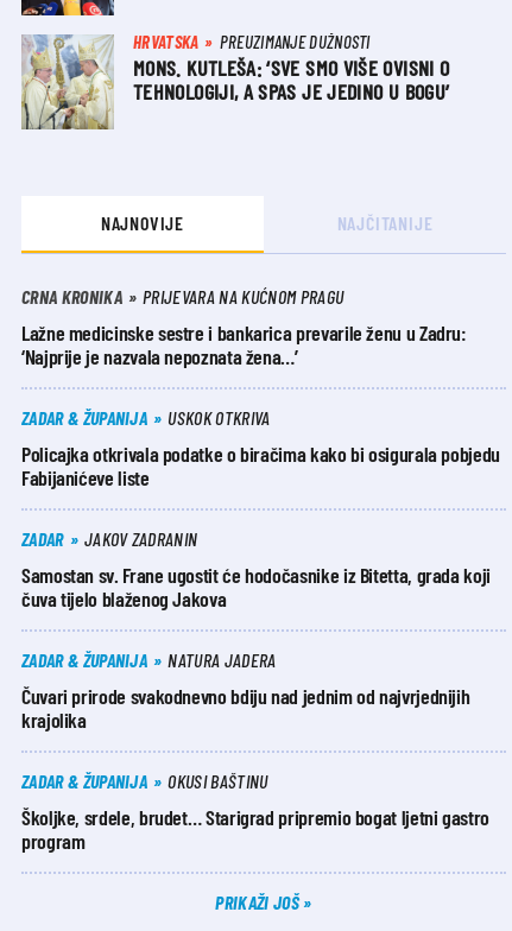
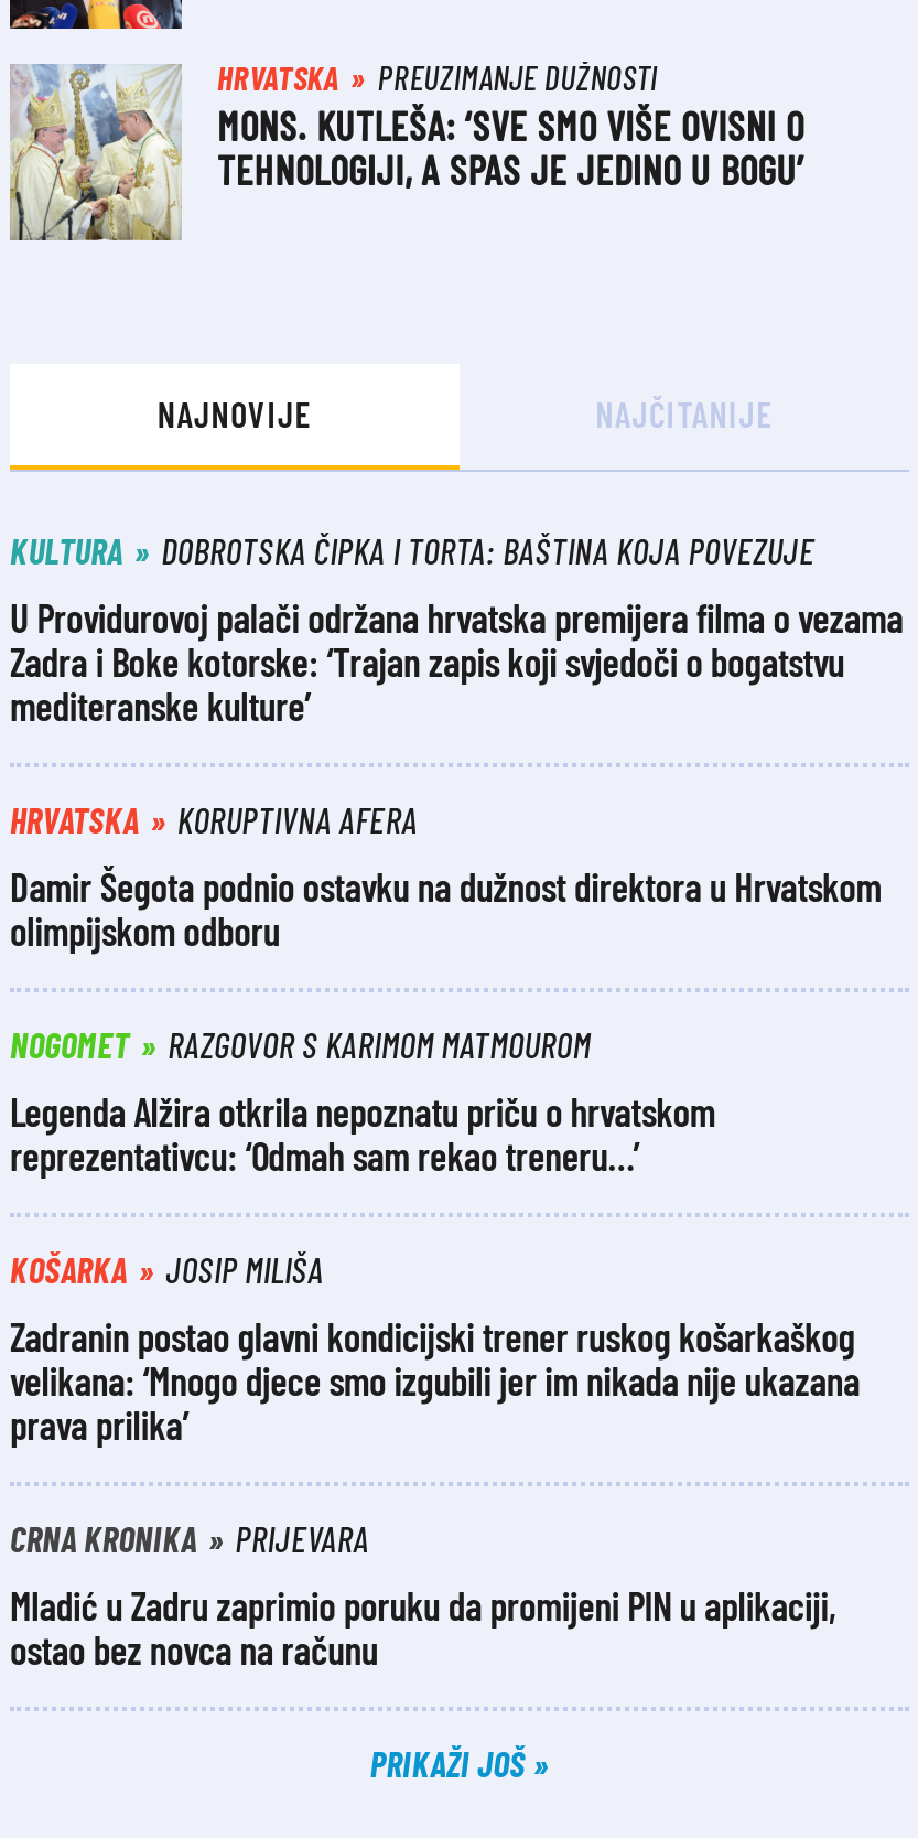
none -> [10,529,903,1449] KULTURA | DOBROTSKA ČIPKA I TORTA: BAŠTINA KOJA POVEZUJE | U Providurovoj palači održana hrvatska premijera filma o vezama | Zadra i Boke kotorske: ‘Trajan zapis koji svjedoči o bogatstvu | mediteranske kulture’ | HRVATSKA | KORUPTIVNA AFERA | Damir Šegota podnio ostavku na dužnost direktora u Hrvatskom | olimpijskom odboru | NOGOMET | RAZGOVOR S KARIMOM MATMOUROM | Legenda Alžira otkrila nepoznatu priču o hrvatskom | reprezentativcu: ‘Odmah sam rekao treneru…’ | KOŠARKA | JOSIP MILIŠA | Zadranin postao glavni kondicijski trener ruskog košarkaškog | velikana: ‘Mnogo djece smo izgubili jer im nikada nije ukazana | prava prilika’
[21,285,500,854] PRIJEVARA NA KUĆNOM PRAGU | Lažne medicinske sestre i bankarica prevarile ženu u Zadru: | ‘Najprije je nazvala nepoznata žena…’ | ZADAR & ŽUPANIJA | USKOK OTKRIVA | Policajka otkrivala podatke o biračima kako bi osigurala pobjedu | Fabijanićeve liste | ZADAR | JAKOV ZADRANIN | Samostan sv. Frane ugostit će hodočasnike iz Bitetta, grada koji | čuva tijelo blaženog Jakova | ZADAR & ŽUPANIJA | NATURA JADERA | Čuvari prirode svakodnevno bdiju nad jednim od najvrjednijih | krajolika | ZADAR & ŽUPANIJA | OKUSI BAŠTINU | Školjke, srdele, brudet… Starigrad pripremio bogat ljetni gastro | program -> [10,1517,836,1674] PRIJEVARA | Mladić u Zadru zaprimio poruku da promijeni PIN u aplikaciji, | ostao bez novca na računu
moved [21,285,122,308] -> [10,1517,197,1559]: CRNA KRONIKA

